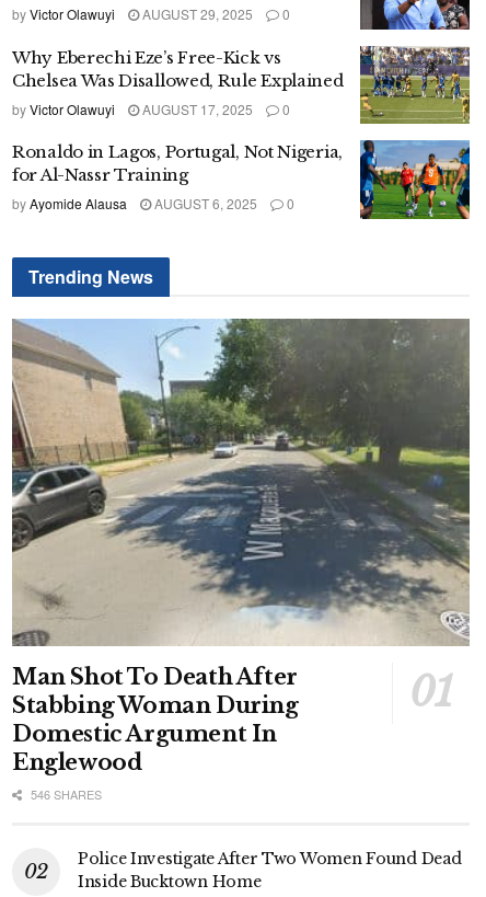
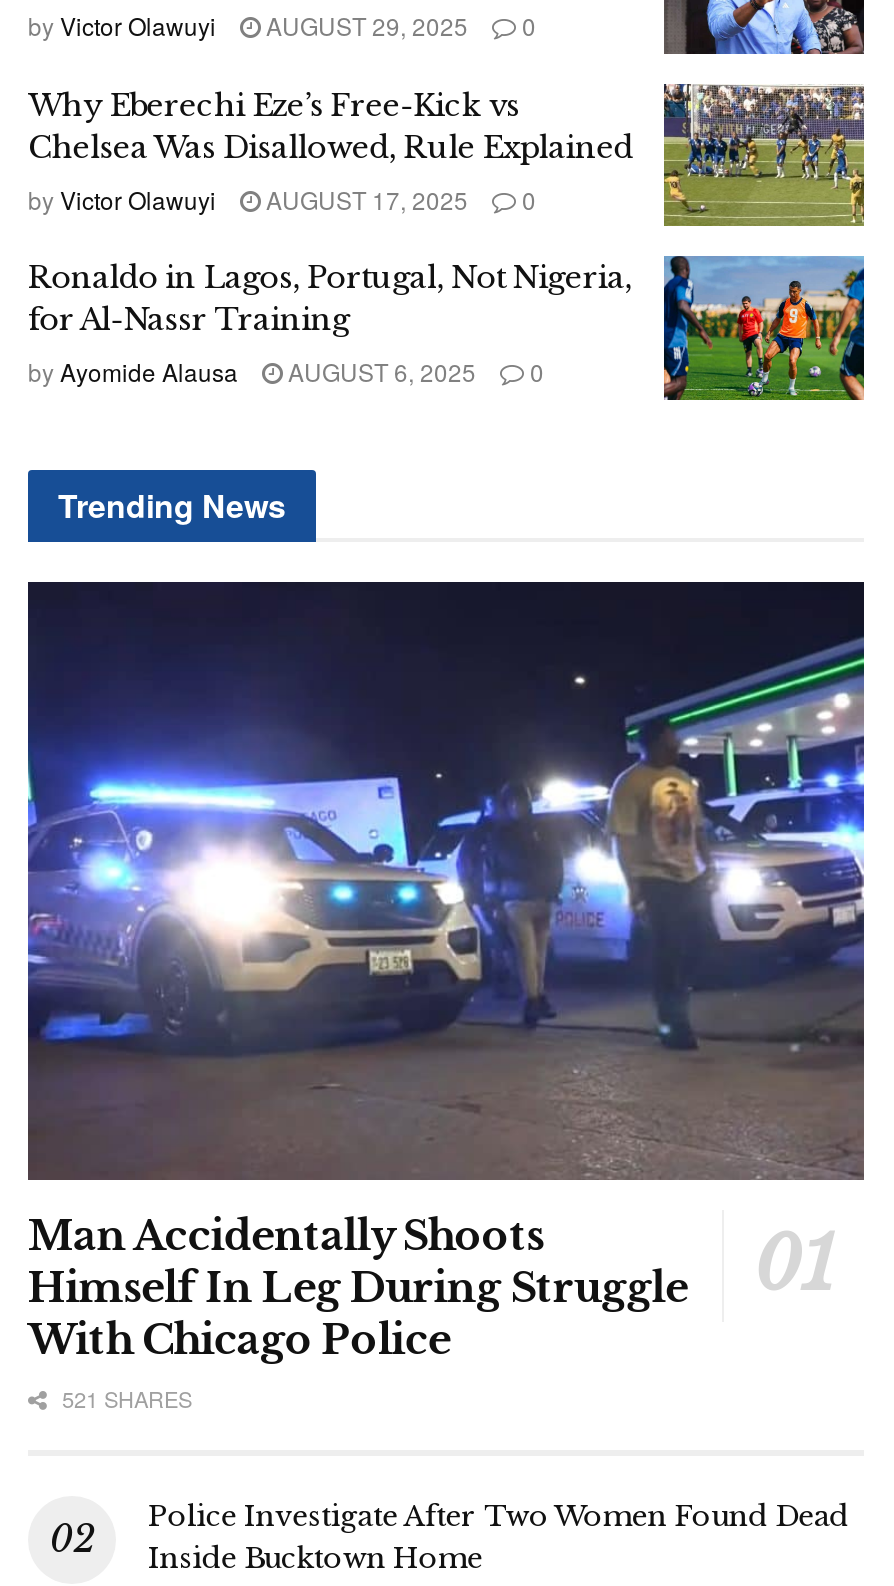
[11,318,471,802] [image] | Man Shot To Death After | Stabbing Woman During | Domestic Argument In | Englewood | 546 SHARES -> [26,580,866,1413] [image] | Man Accidentally Shoots | Himself In Leg During Struggle | With Chicago Police | 521 SHARES

